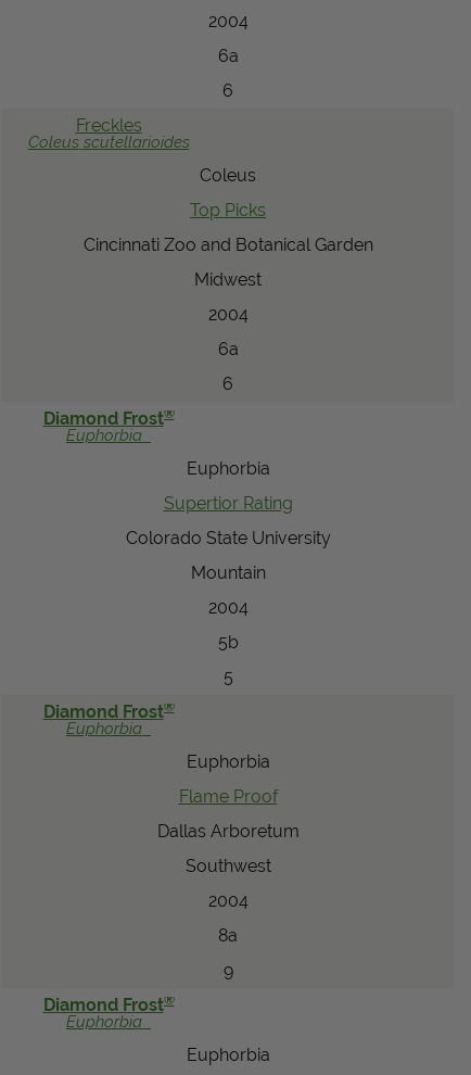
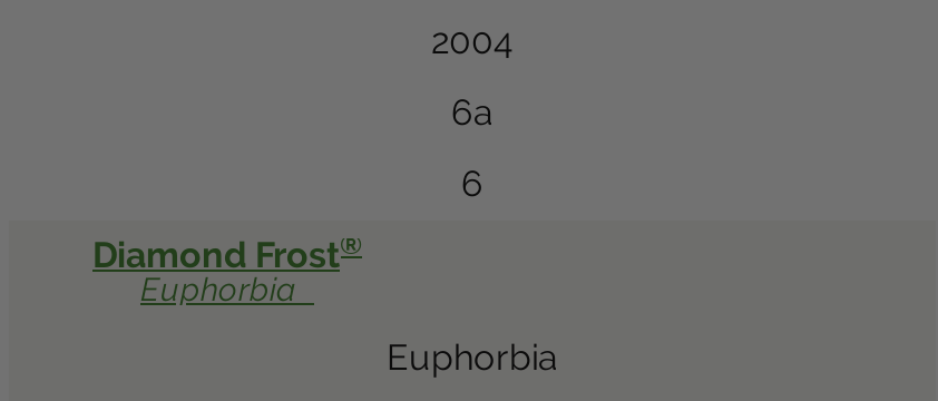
[28,115,373,981] Freckles | Coleus scutellarioides | Coleus | Top Picks | Cincinnati Zoo and Botanical Garden | Midwest | 2004 | 6a | 6 | Diamond Frost® | Euphorbia | Euphorbia | Supertior Rating | Colorado State University | Mountain | 2004 | 5b | 5 | Diamond Frost® | Euphorbia | Euphorbia | Flame Proof | Dallas Arboretum | Southwest | 2004 | 8a | 9 -> none

